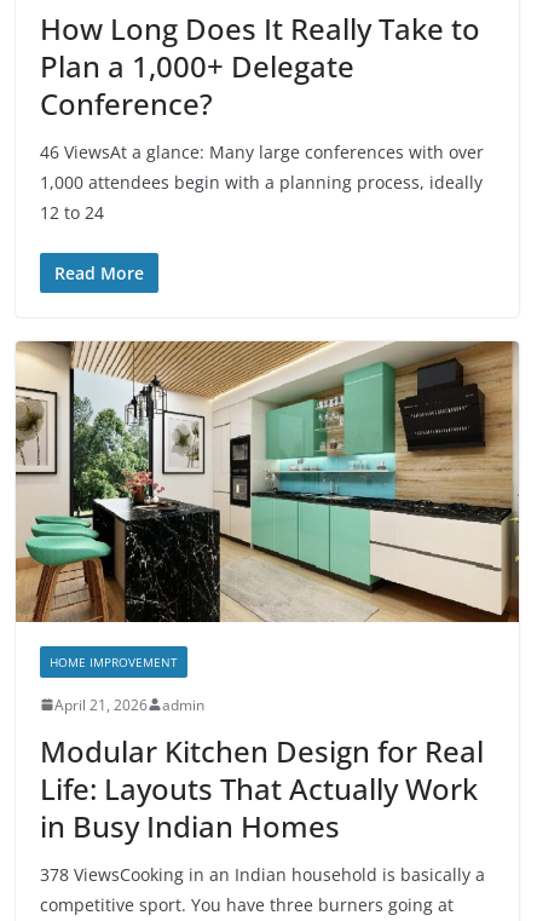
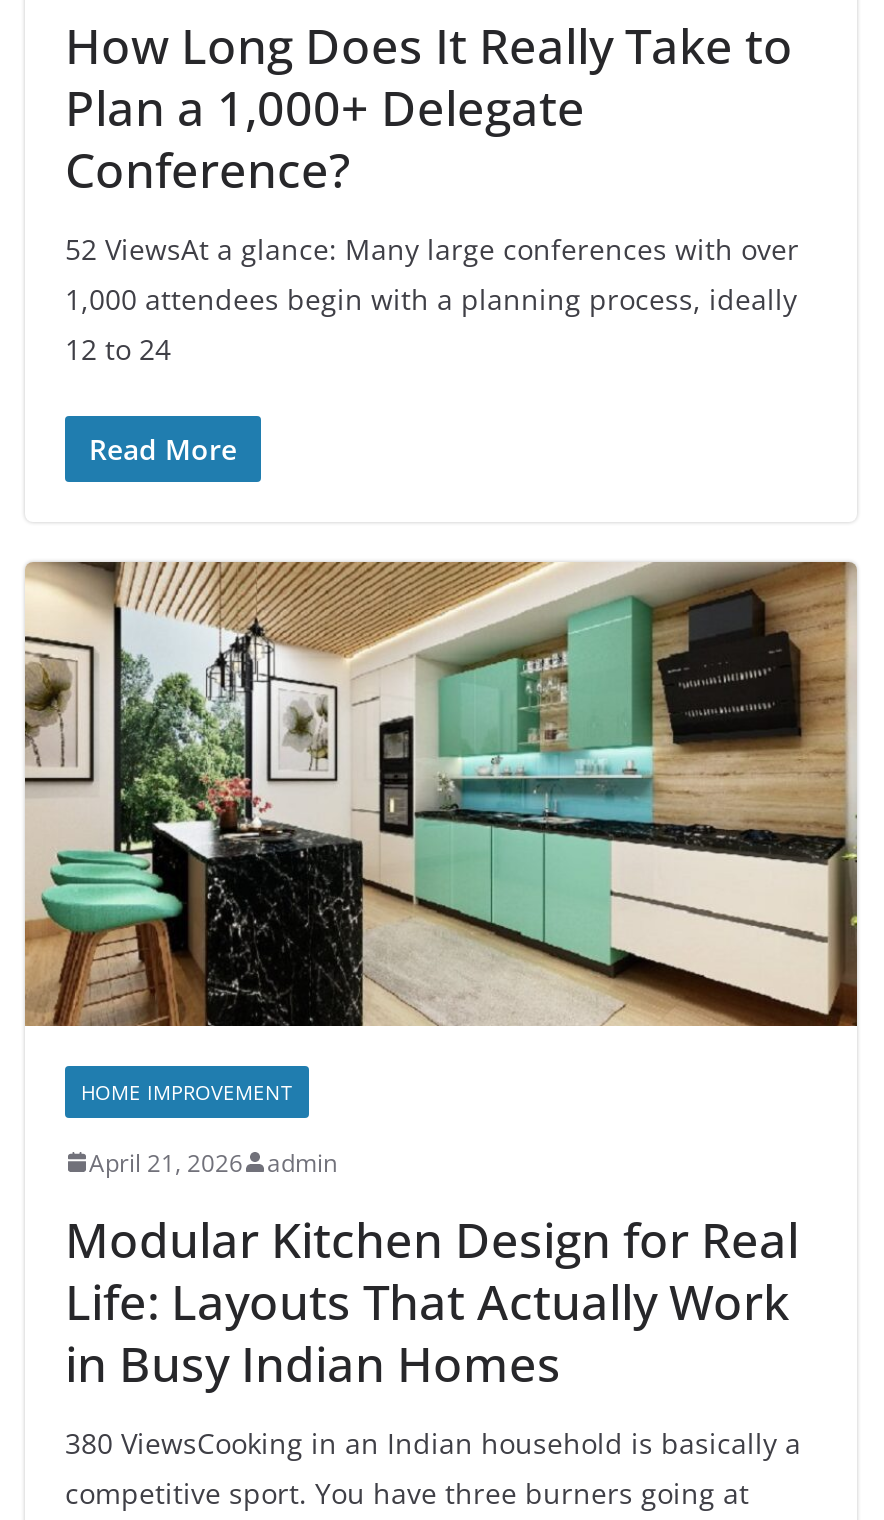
[40,141,484,164] 46 ViewsAt a glance: Many large conferences with over -> [65,231,799,269] 52 ViewsAt a glance: Many large conferences with over
[40,863,485,886] 378 ViewsCooking in an Indian household is basically a -> [65,1424,801,1462] 380 ViewsCooking in an Indian household is basically a

